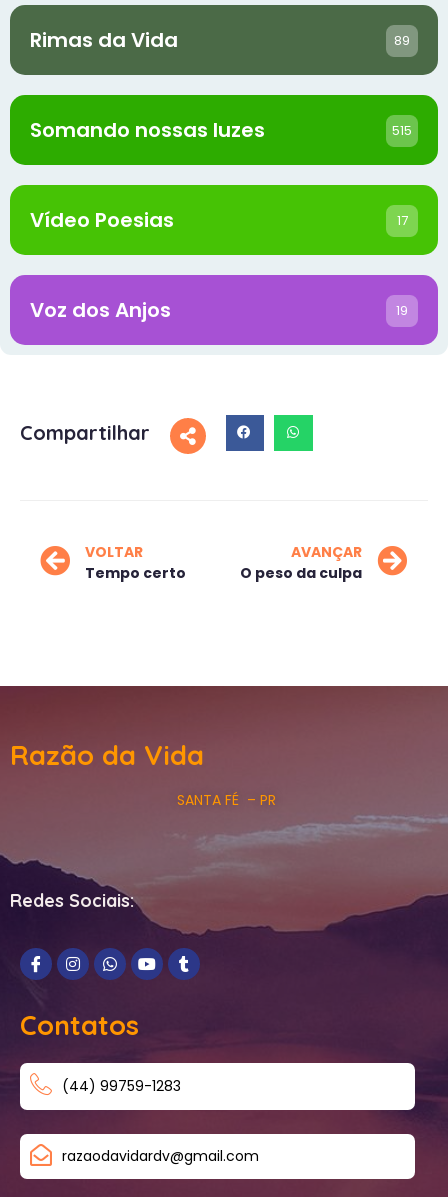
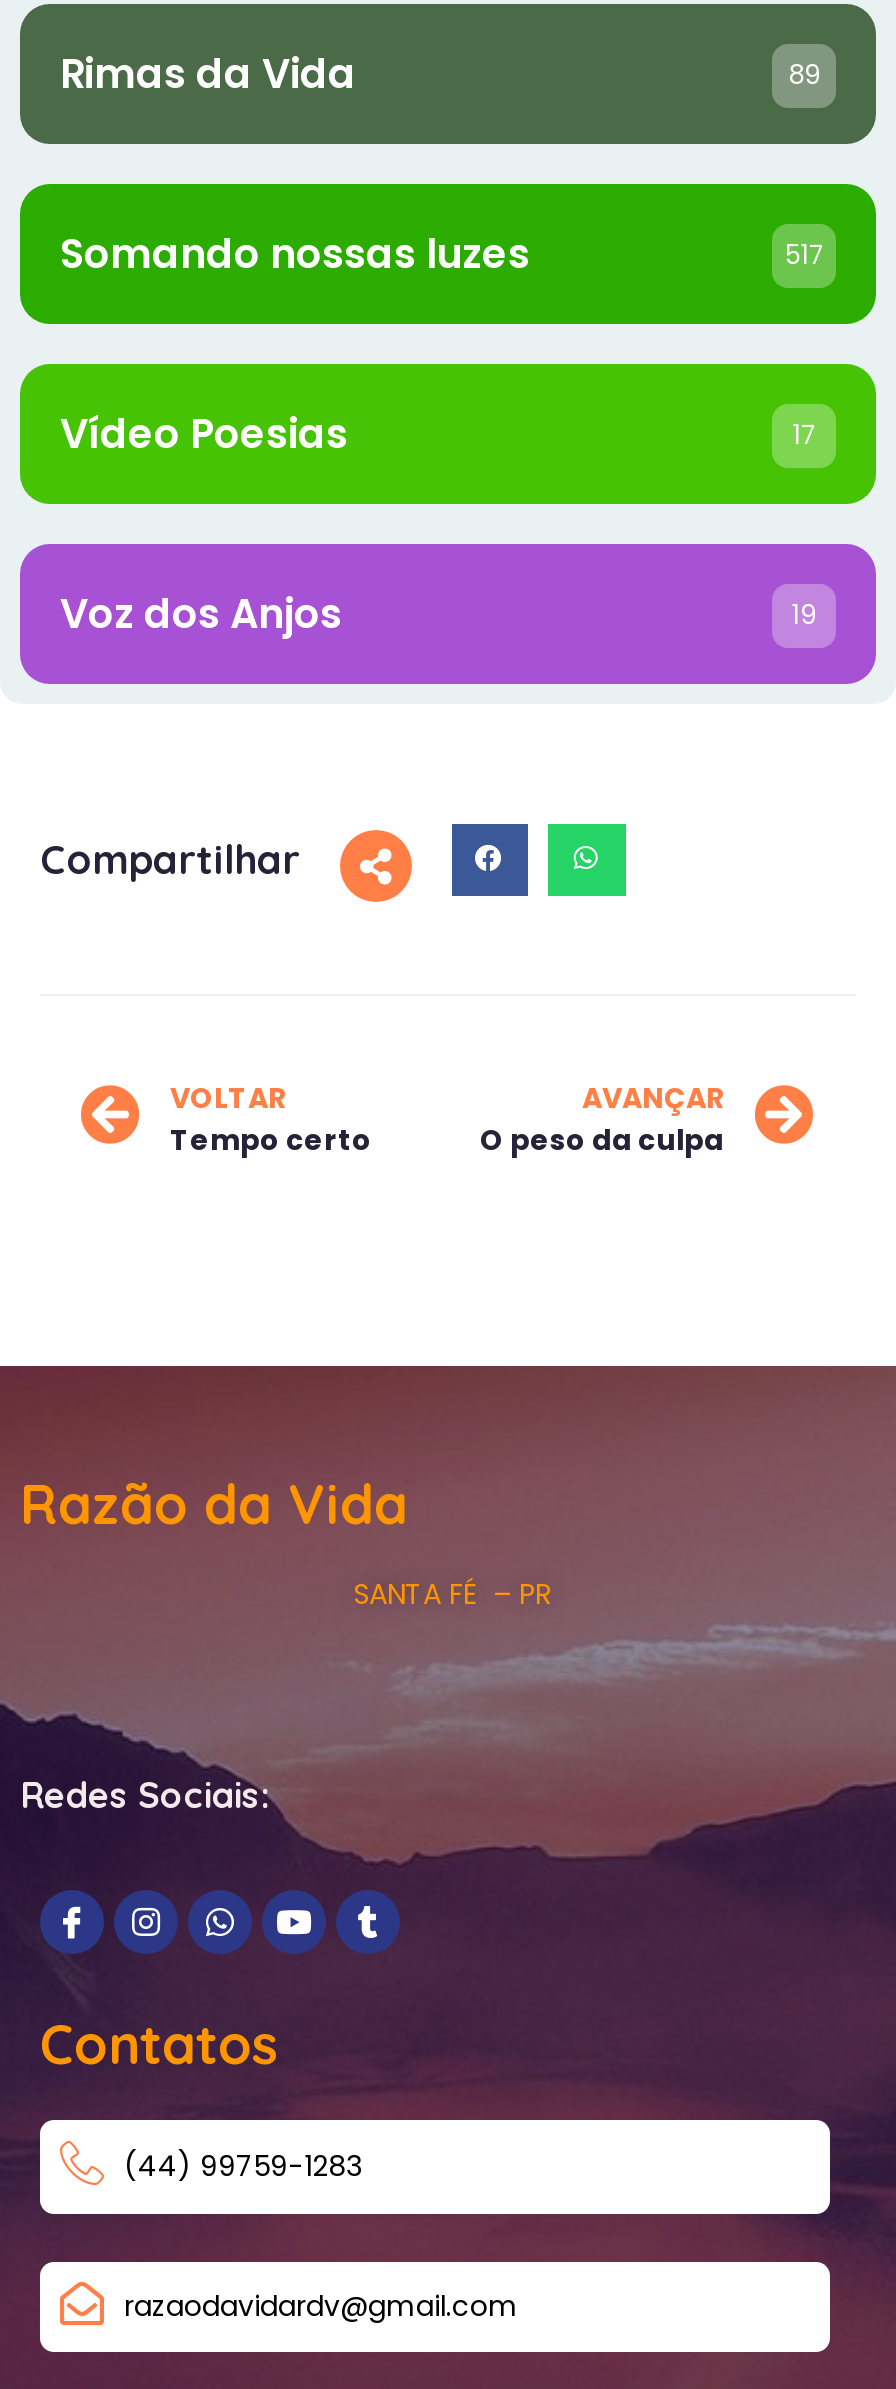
[392,121,412,140] 515 -> [785,237,823,275] 517

